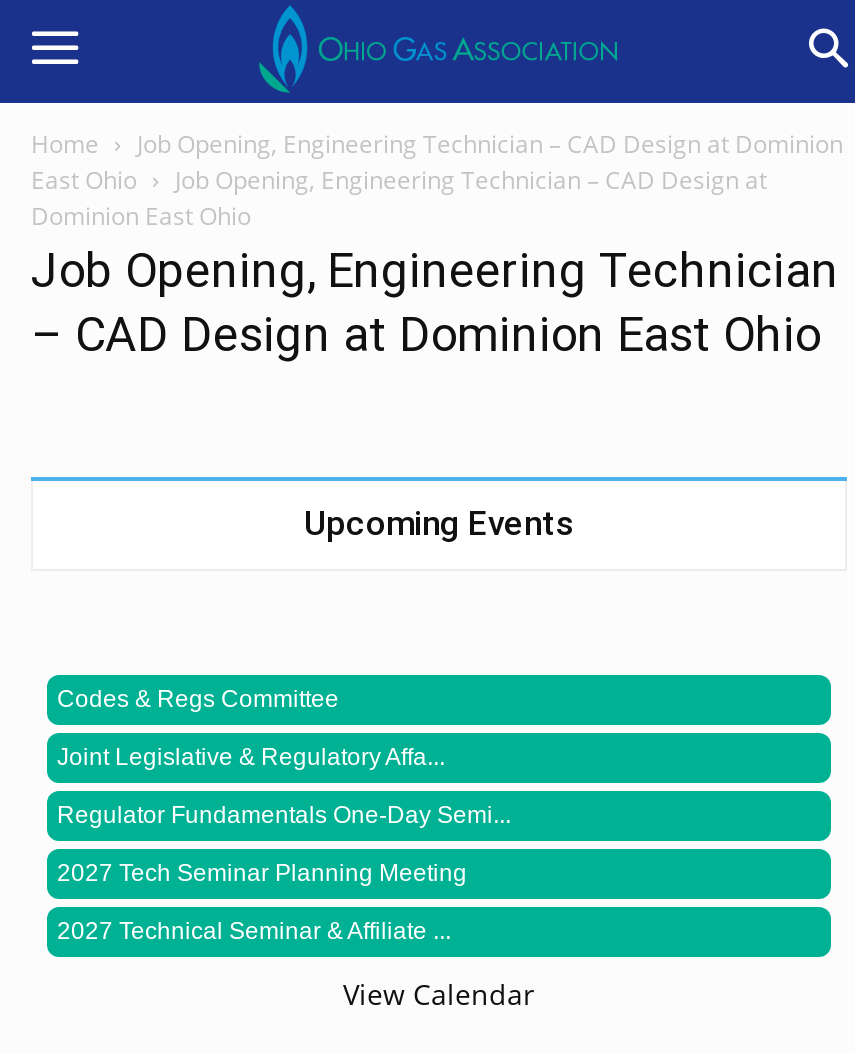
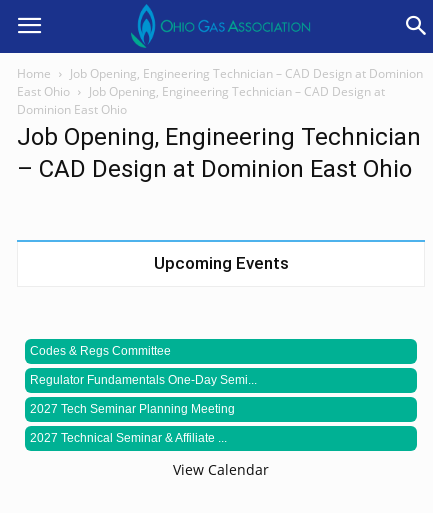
[57,743,445,771] Joint Legislative & Regulatory Affa... -> none

